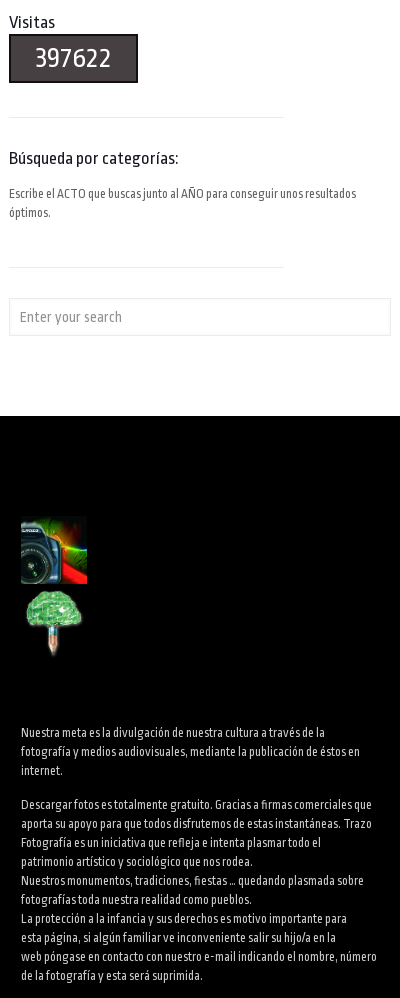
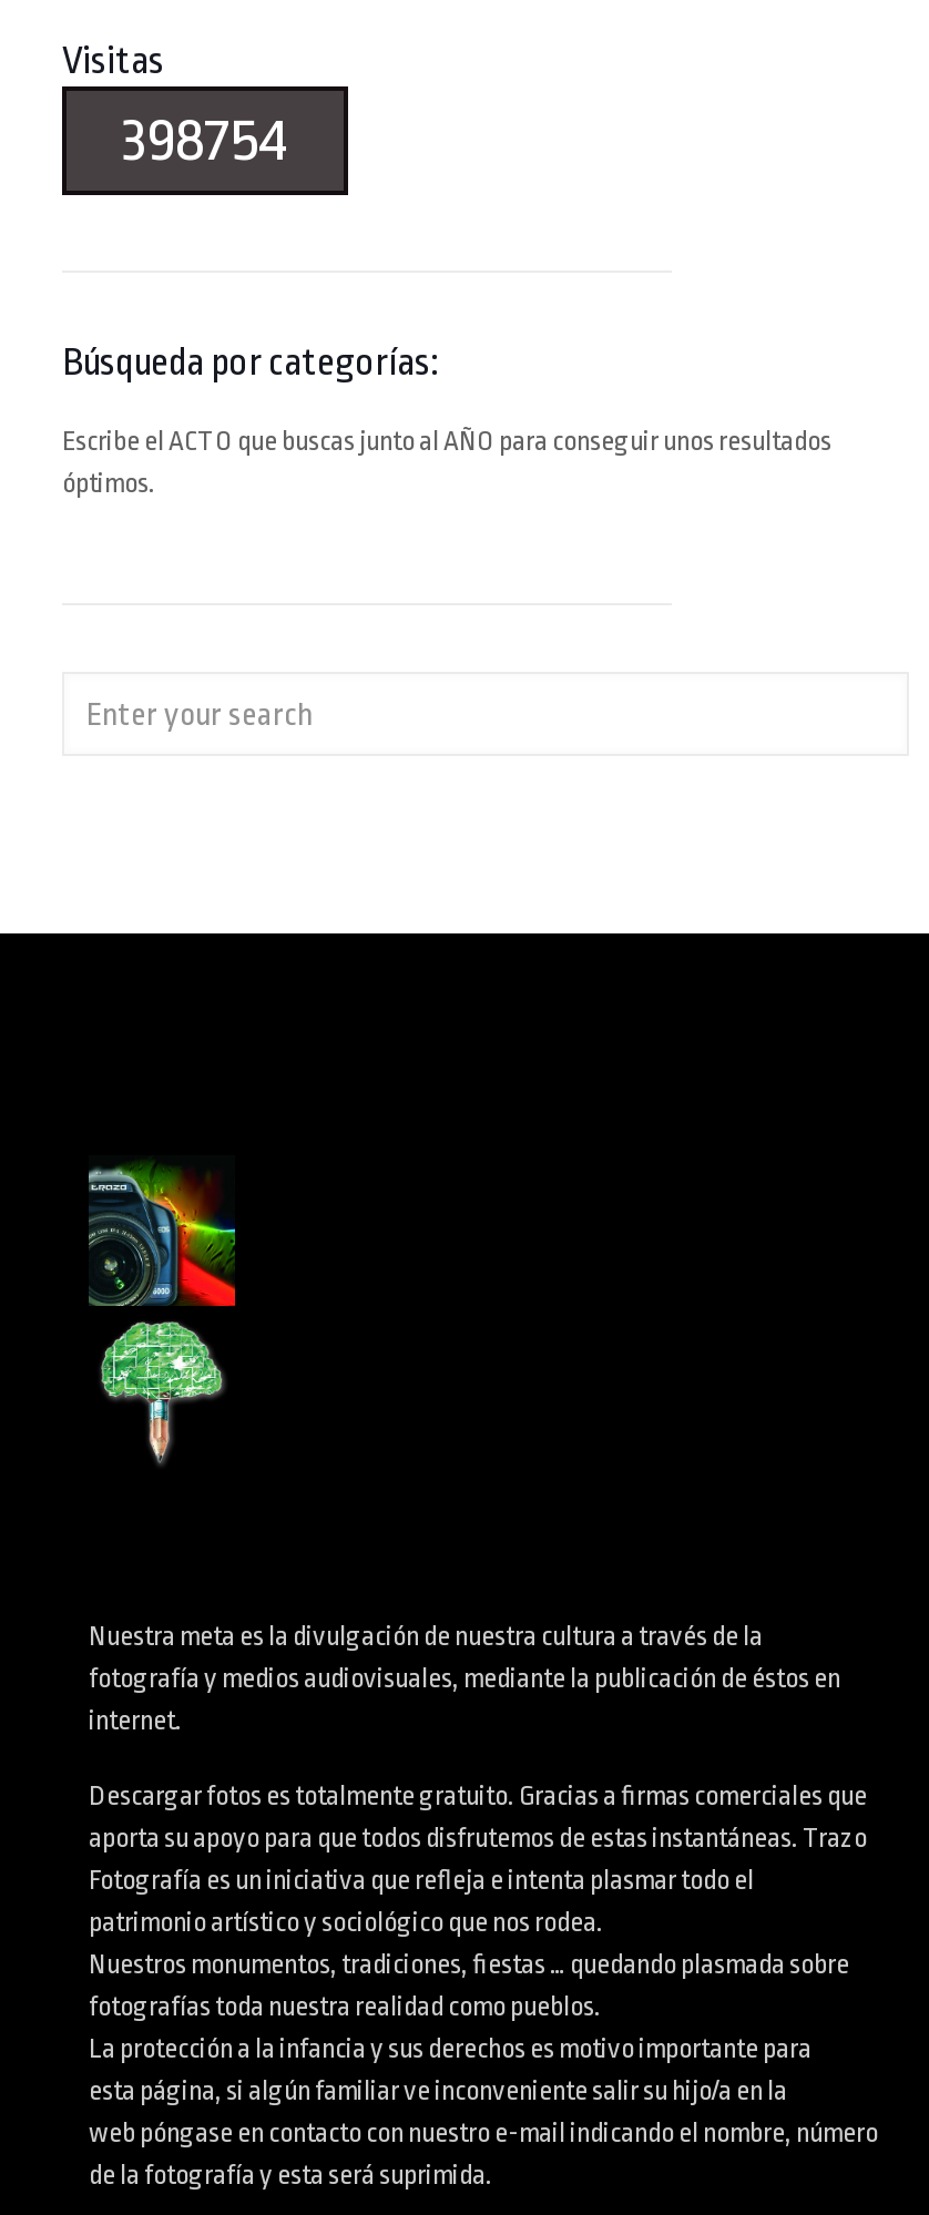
[36,43,111,74] 397622 -> [122,107,288,176] 398754

